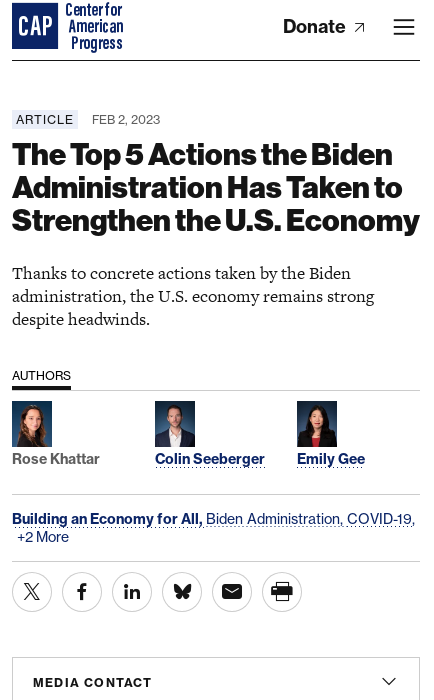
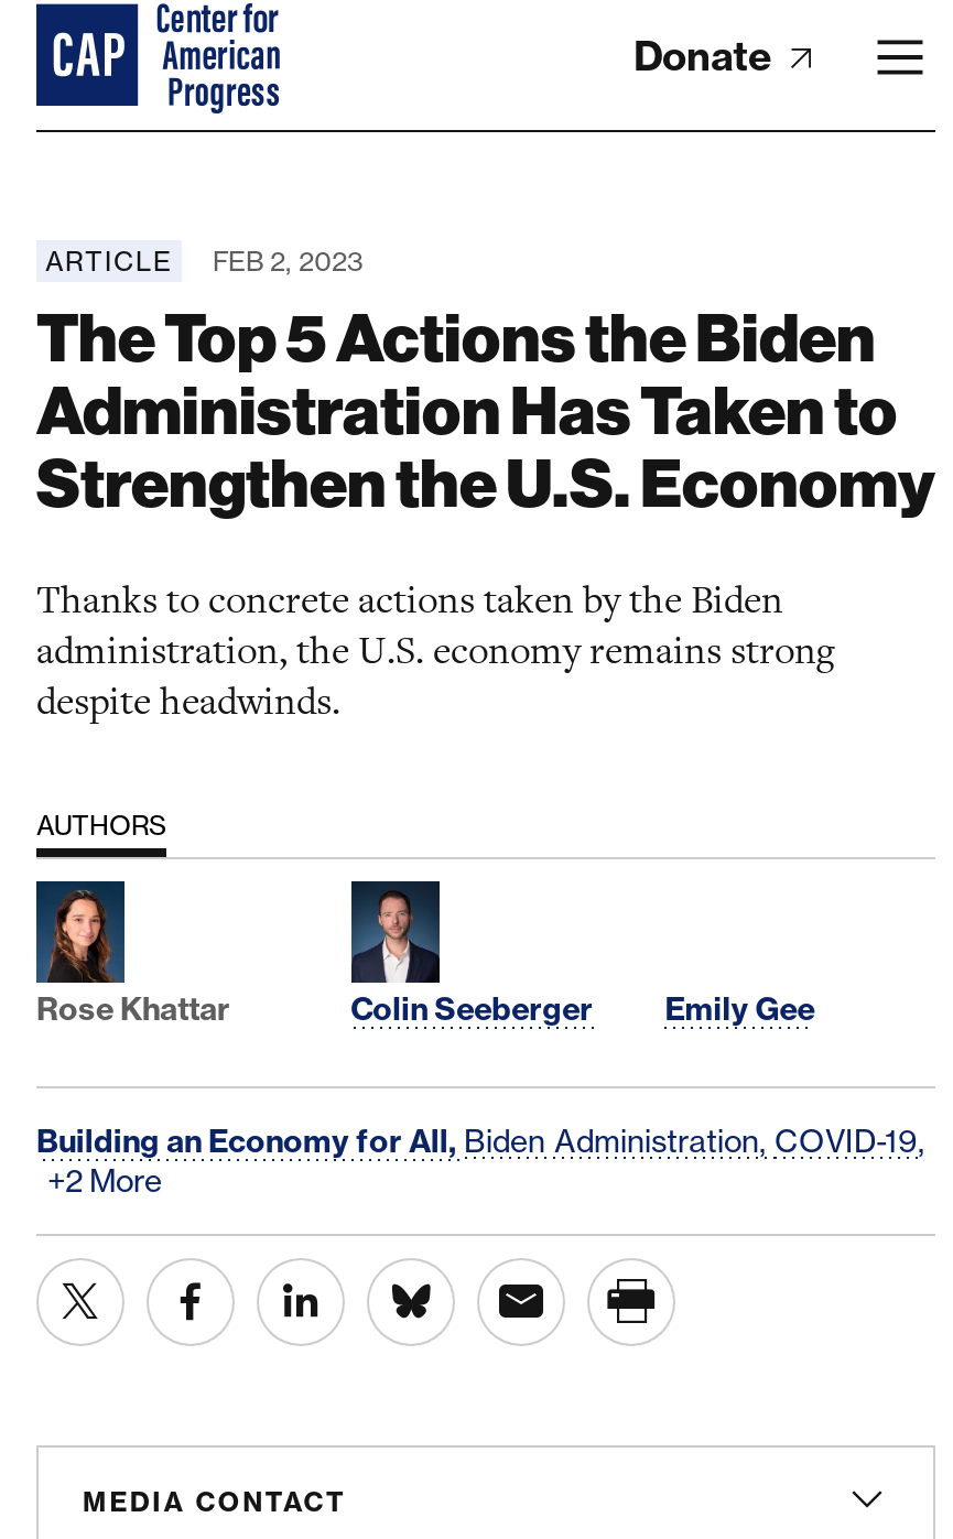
[296,400,338,448] [image] -> none

